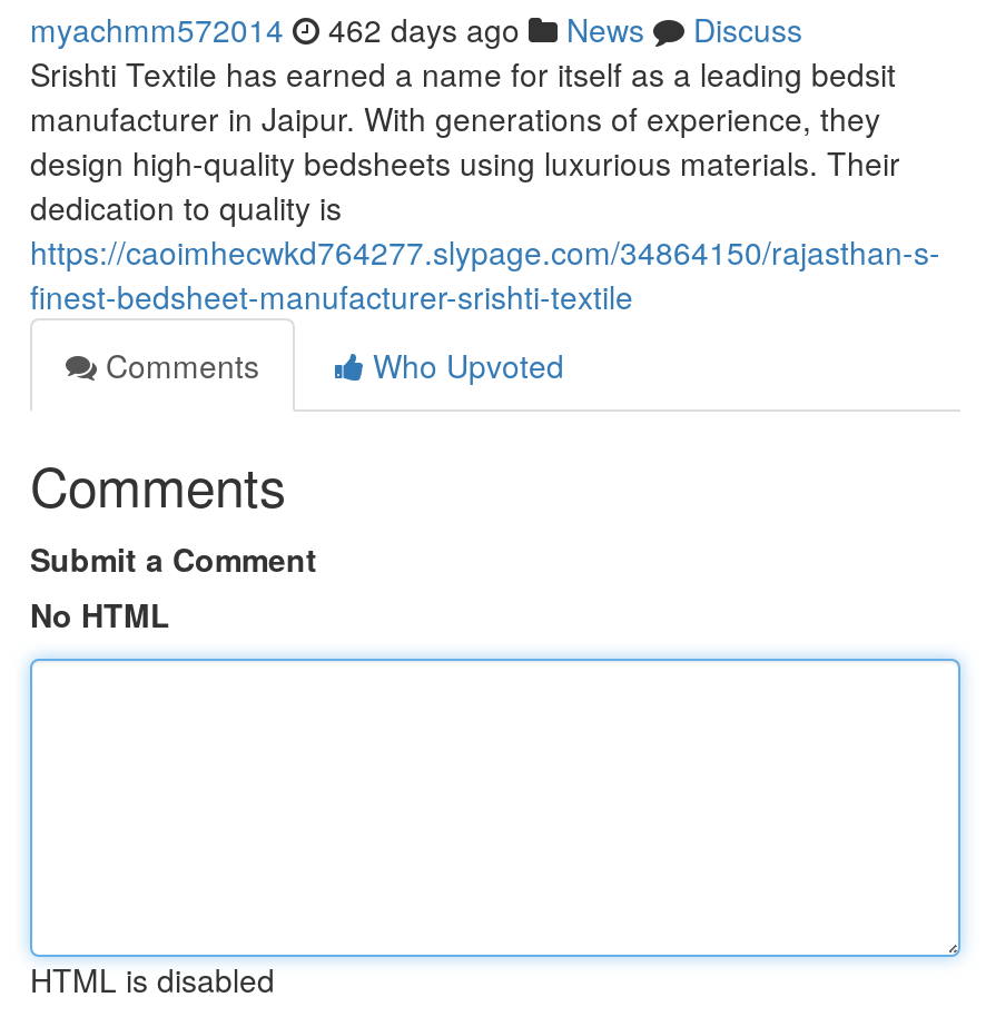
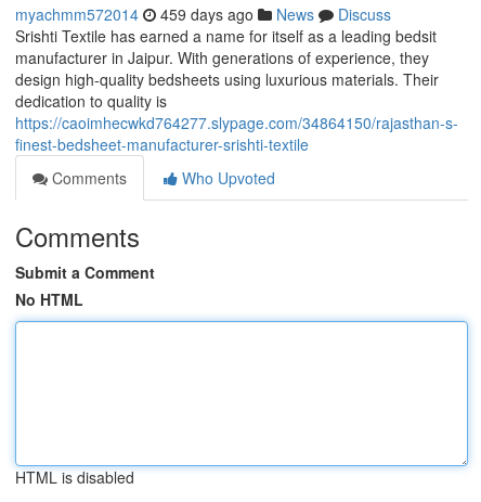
[30,7,802,51] myachmm572014 462 days ago News Discuss -> [15,3,391,25] myachmm572014 459 days ago News Discuss

